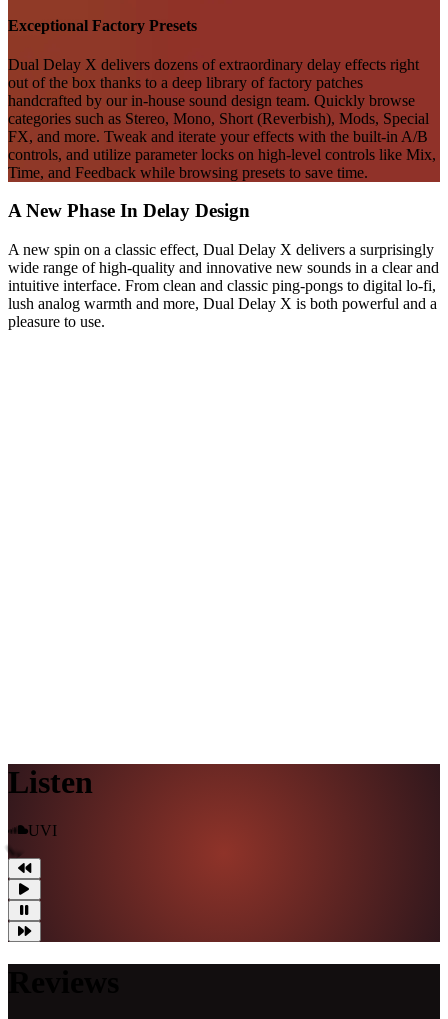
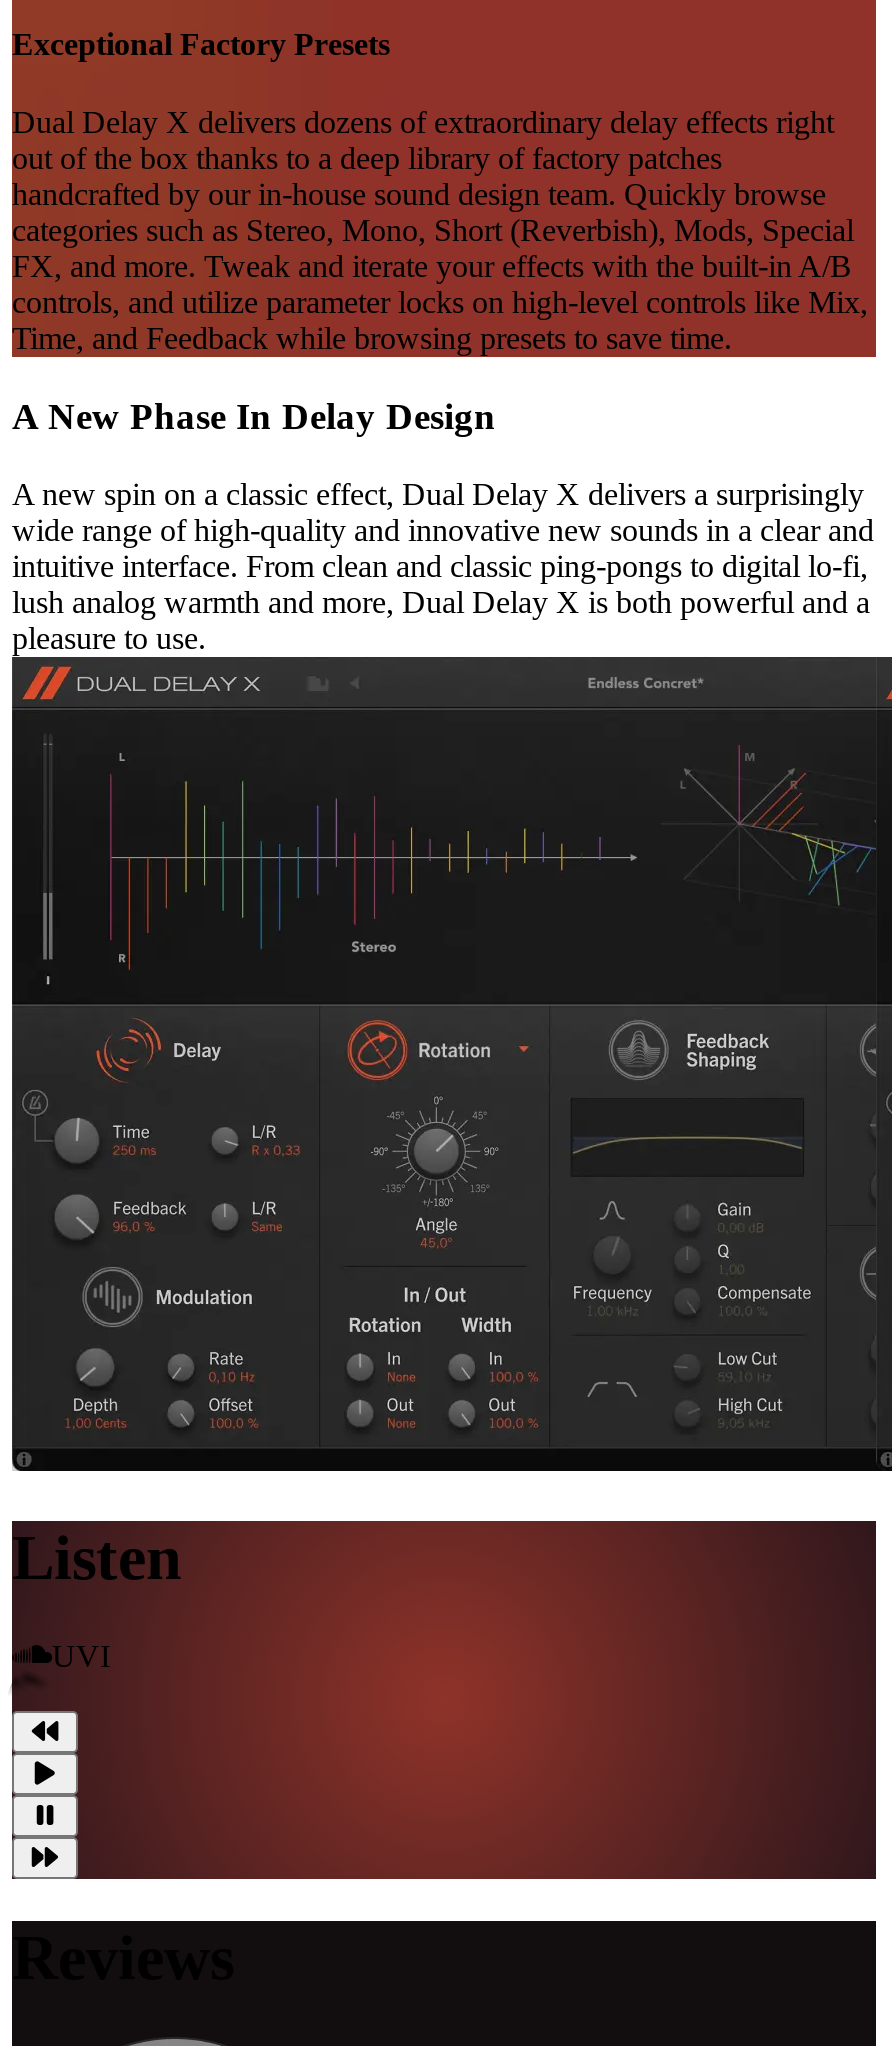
none -> [10,654,886,1474] [image]

